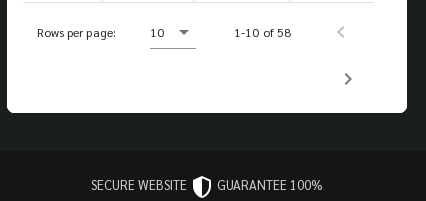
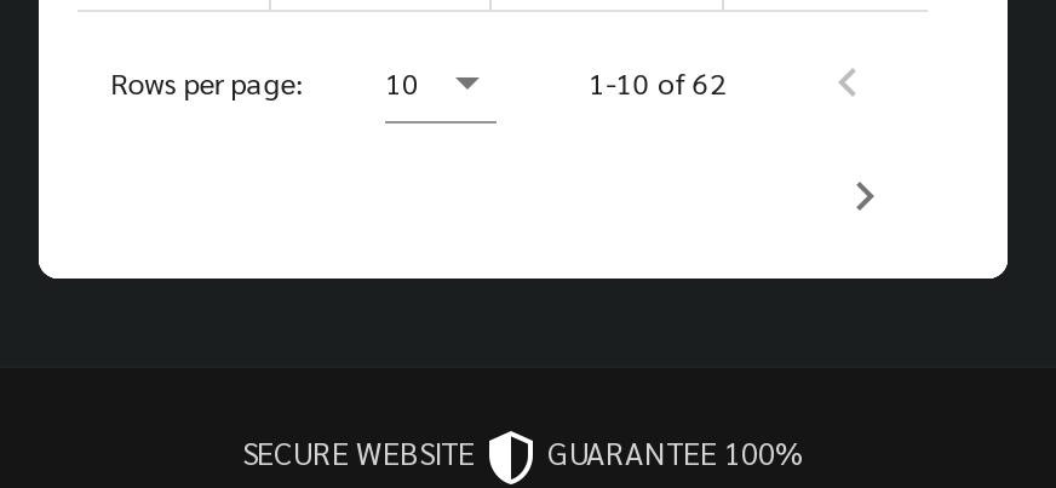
[234,24,291,40] 1-10 of 58 -> [589,63,727,101] 1-10 of 62

